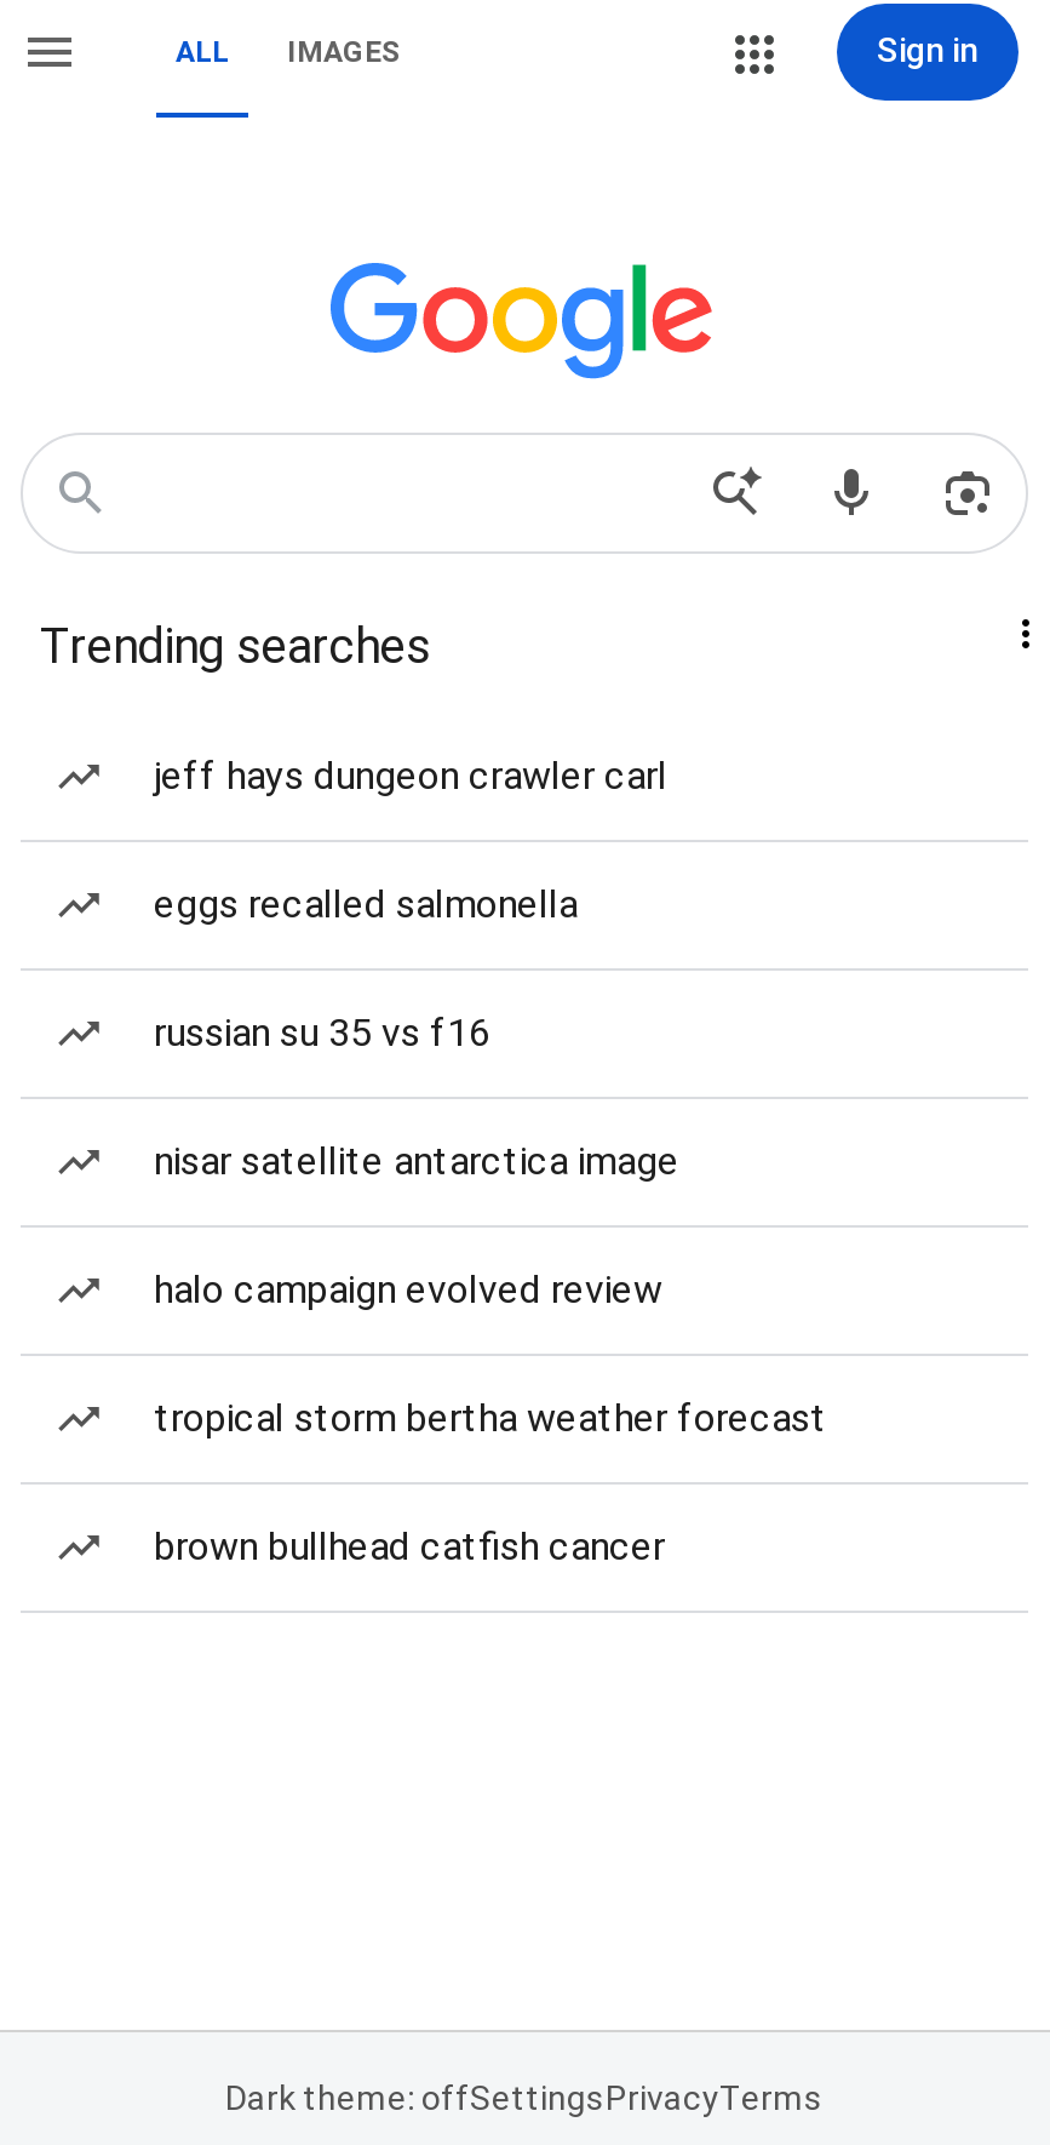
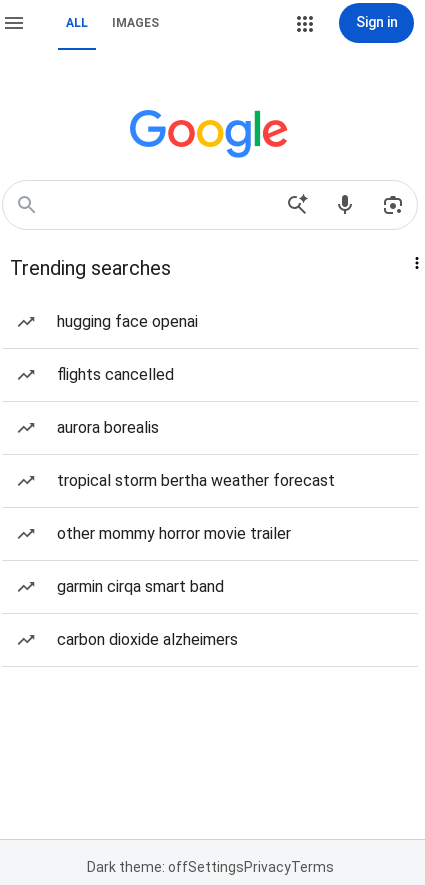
[154,753,679,1312] jeff hays dungeon crawler carl | eggs recalled salmonella | russian su 35 vs f16 | nisar satellite antarctica image | halo campaign evolved review -> [57,312,198,437] hugging face openai | flights cancelled | aurora borealis
moved [154,1395,827,1441] -> [57,471,335,490]: tropical storm bertha weather forecast
[154,1523,665,1569] brown bullhead catfish cancer -> [57,524,291,649] other mommy horror movie trailer | garmin cirqa smart band | carbon dioxide alzheimers

